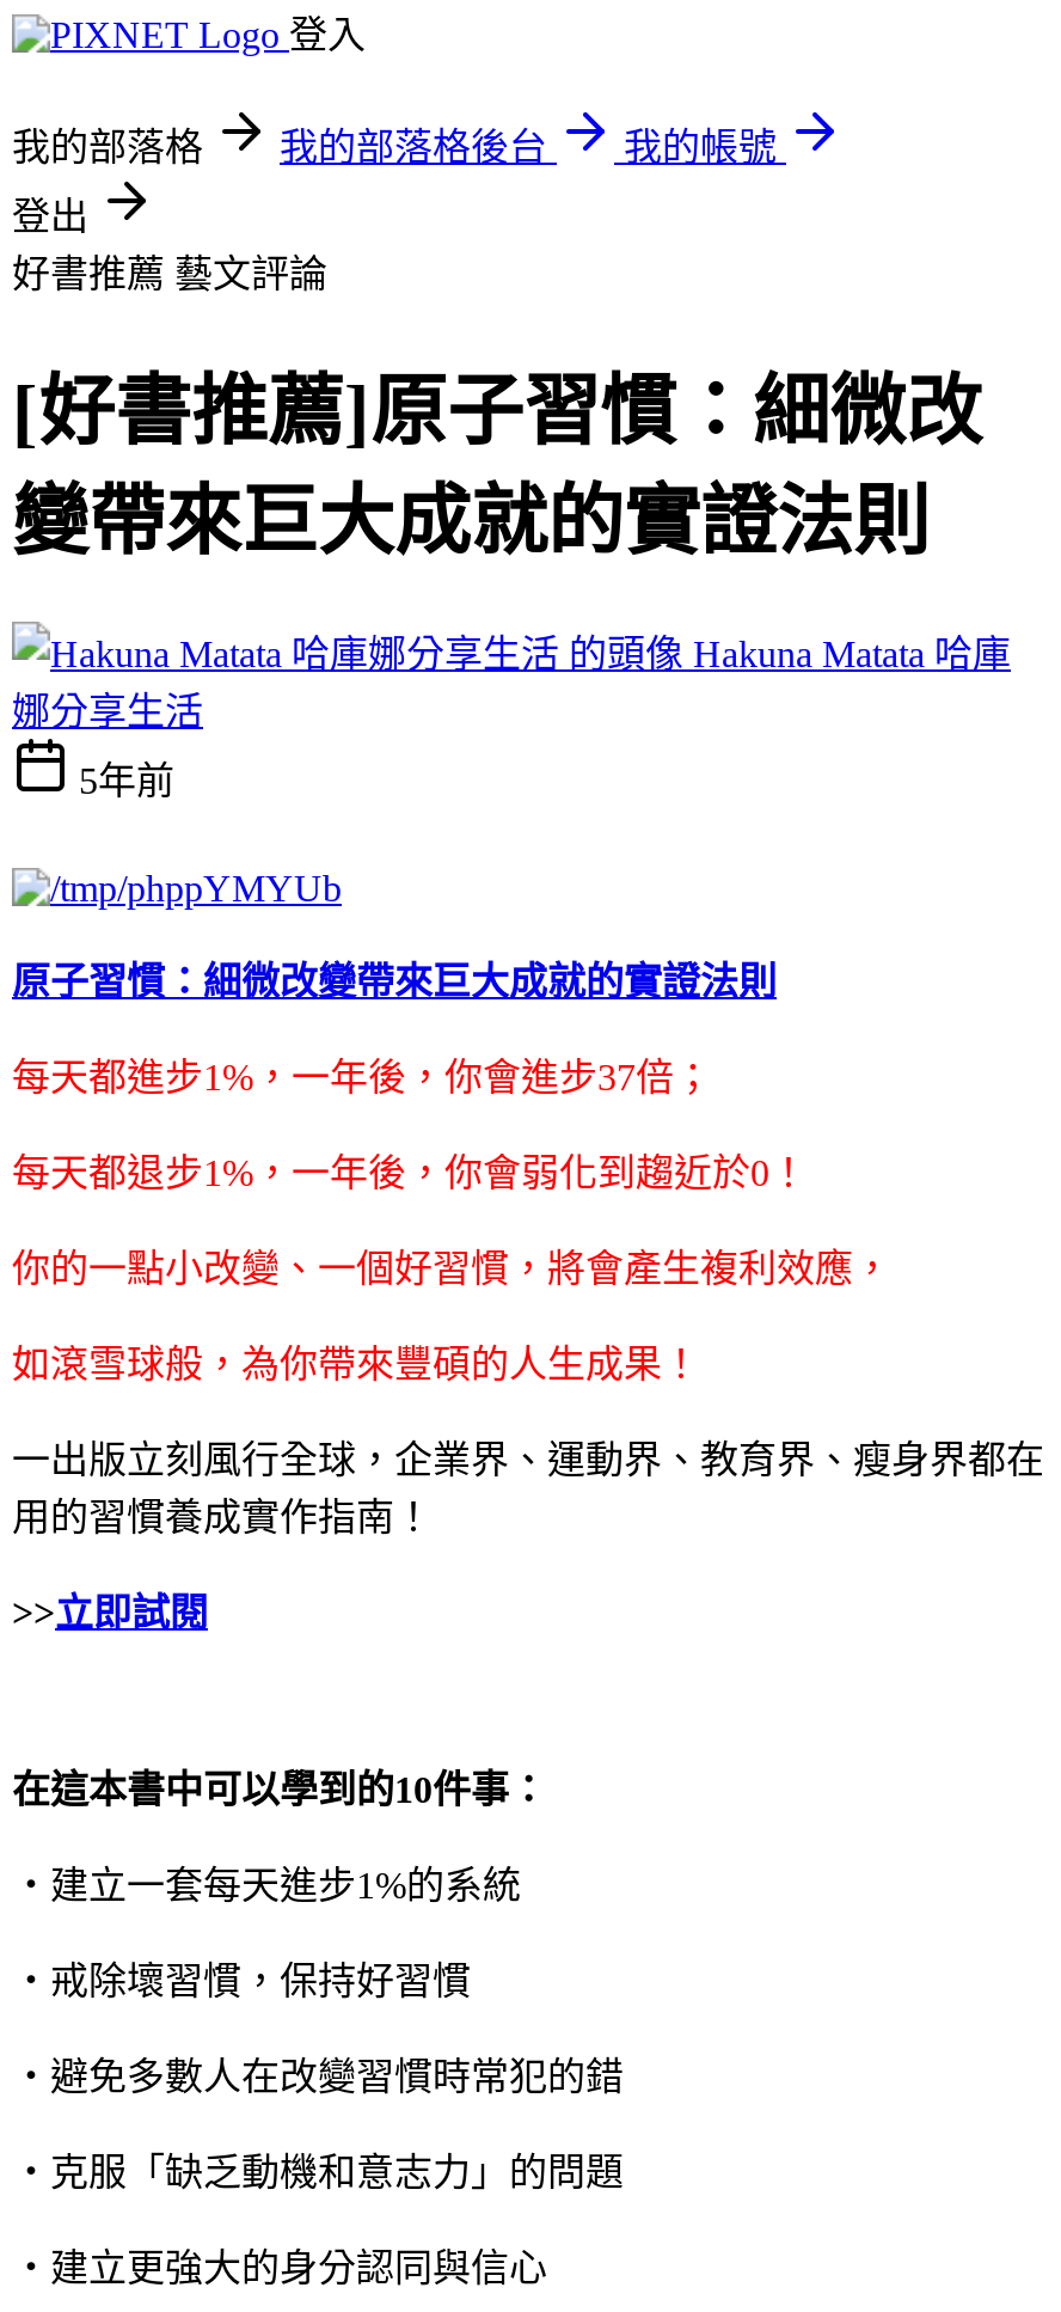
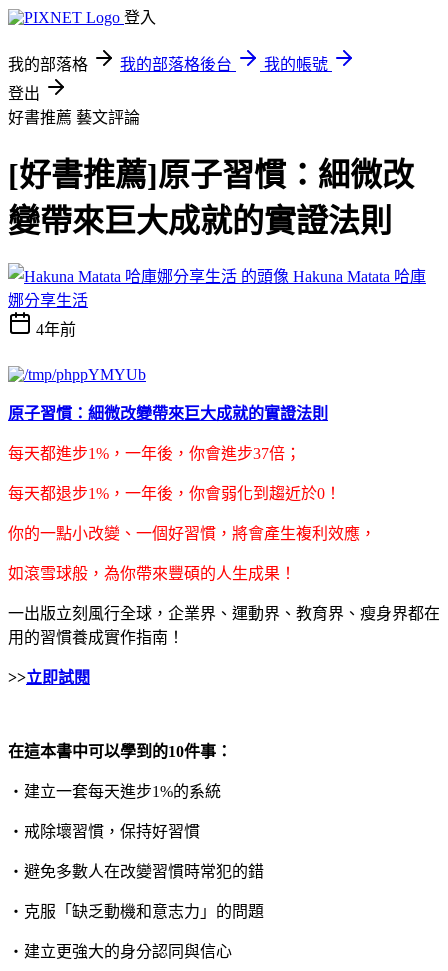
[79,760,174,801] 5年前 -> [36,321,76,338] 4年前

